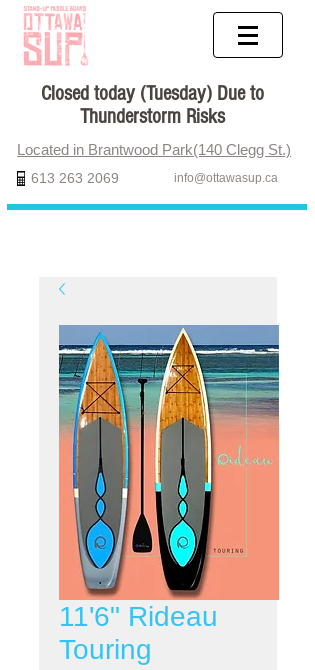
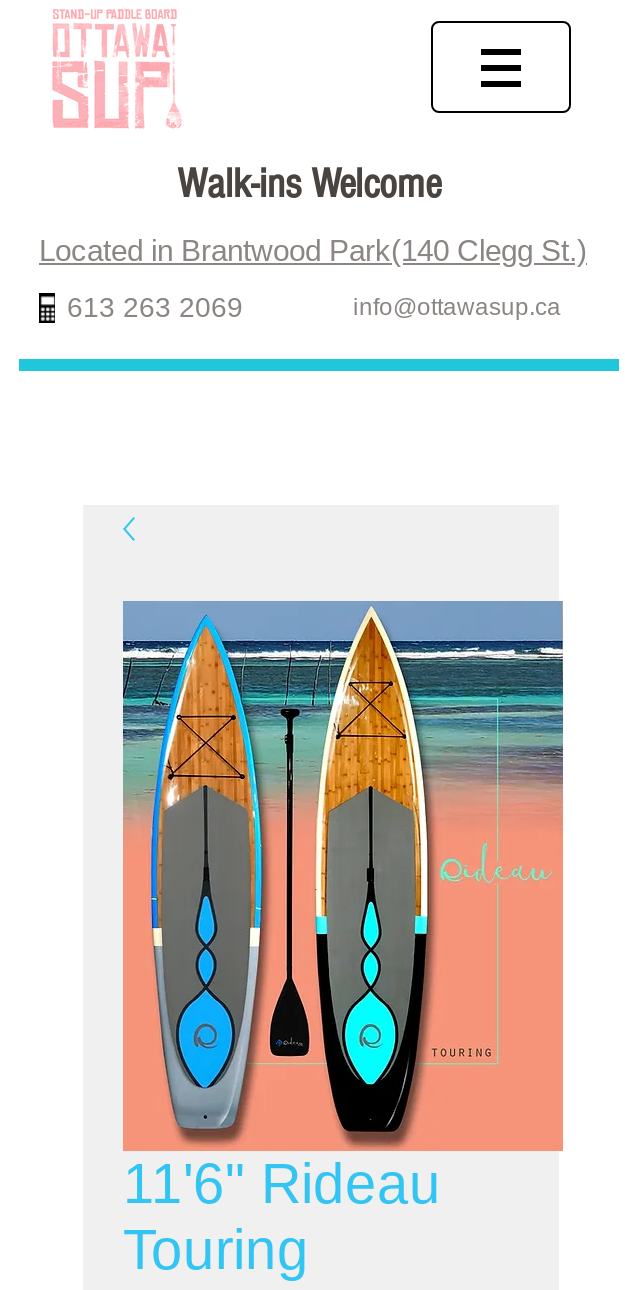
[40,82,263,128] Closed today (Tuesday) Due to | Thunderstorm Risks -> [177,161,441,207] Walk-ins Welcome

